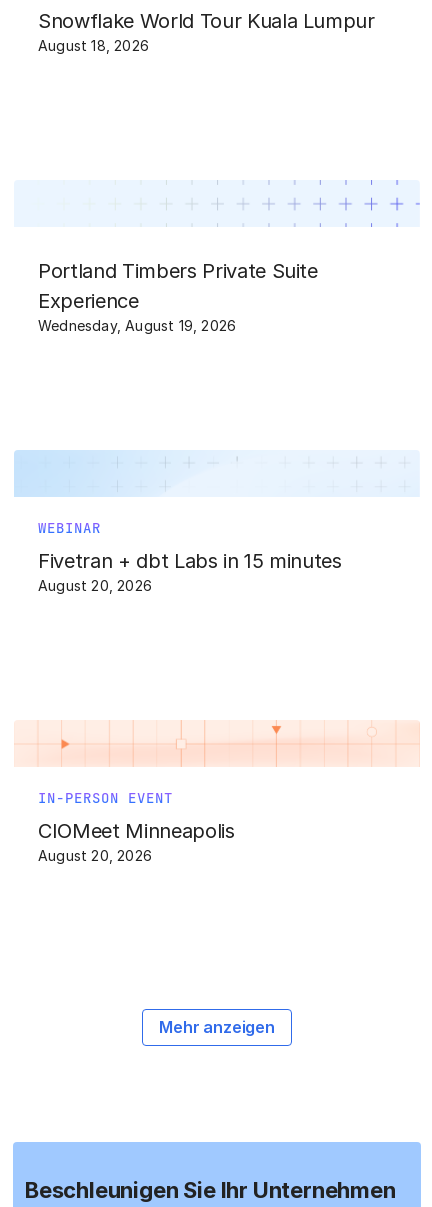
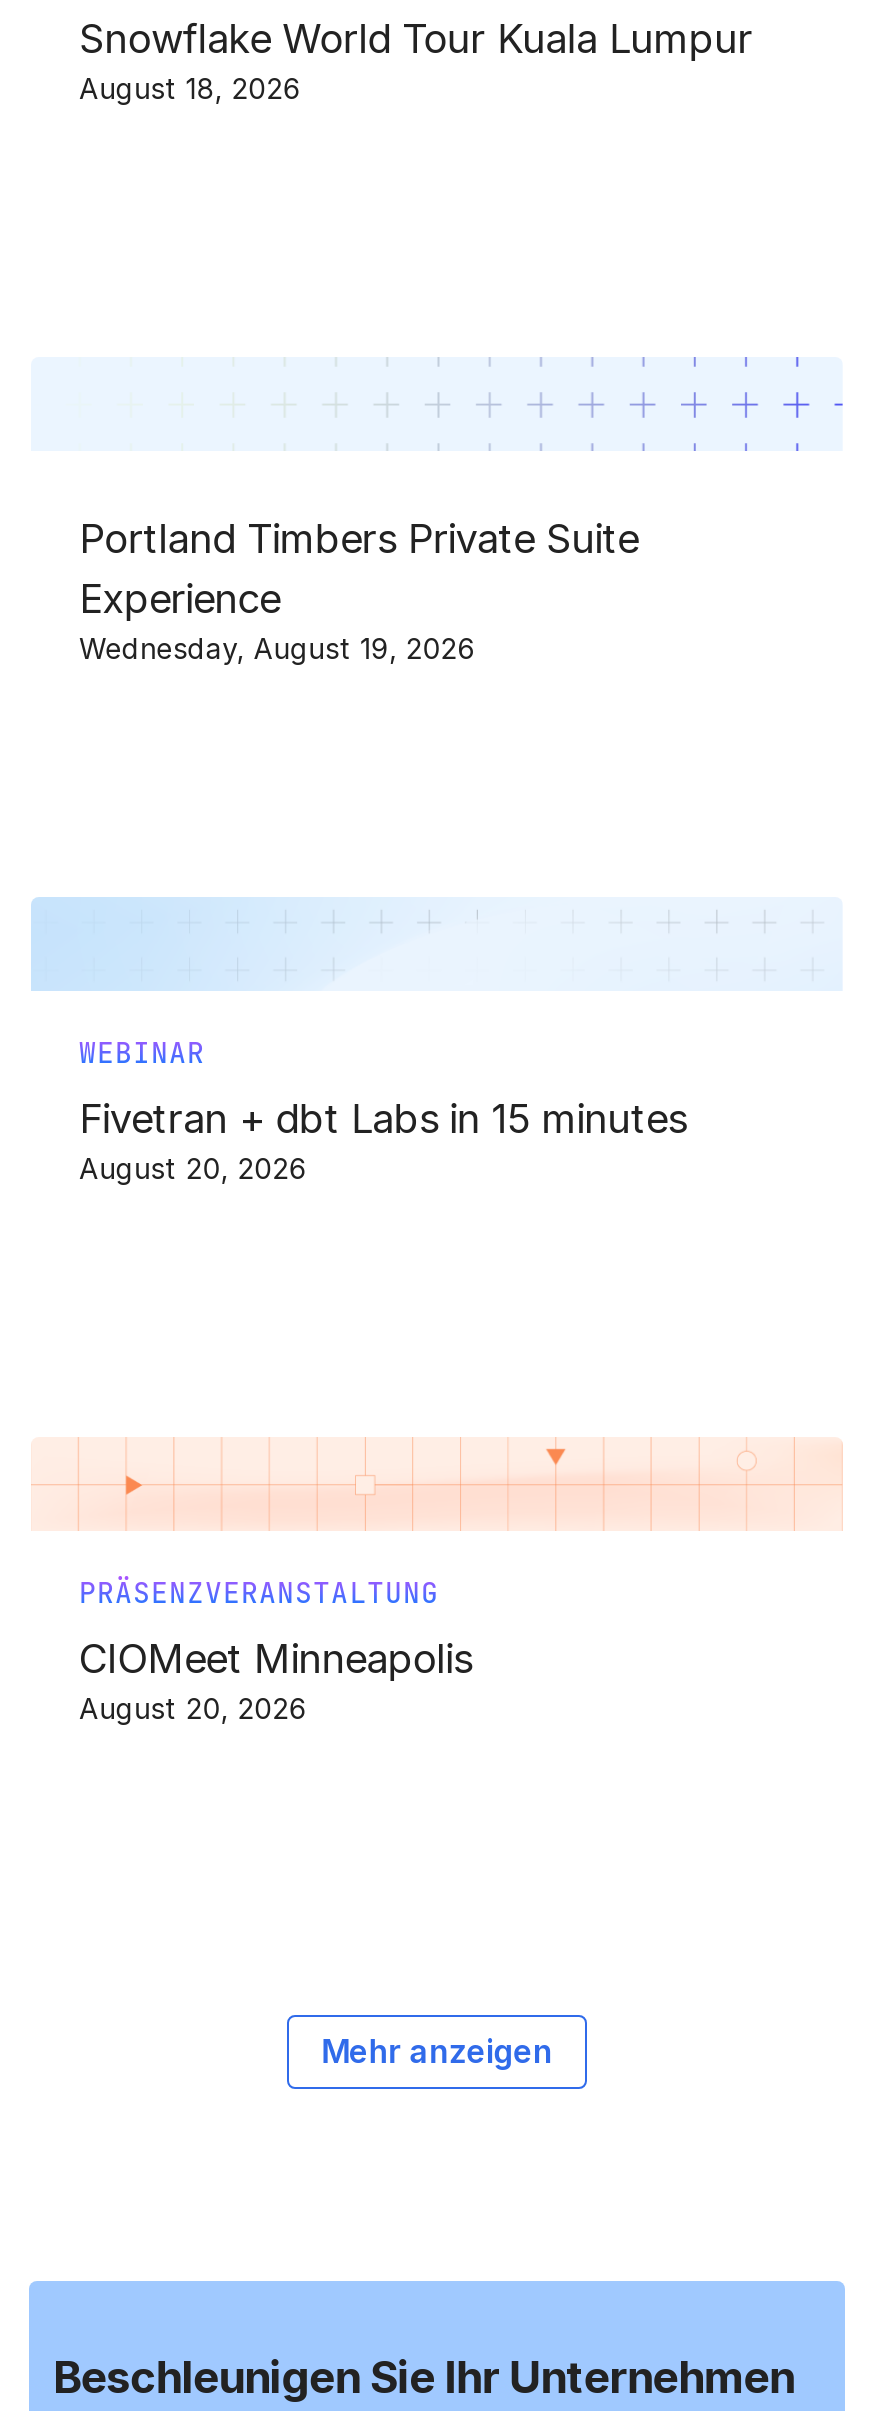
[38,789,173,807] IN-PERSON EVENT -> [79,1575,439,1611] PRÄSENZVERANSTALTUNG

